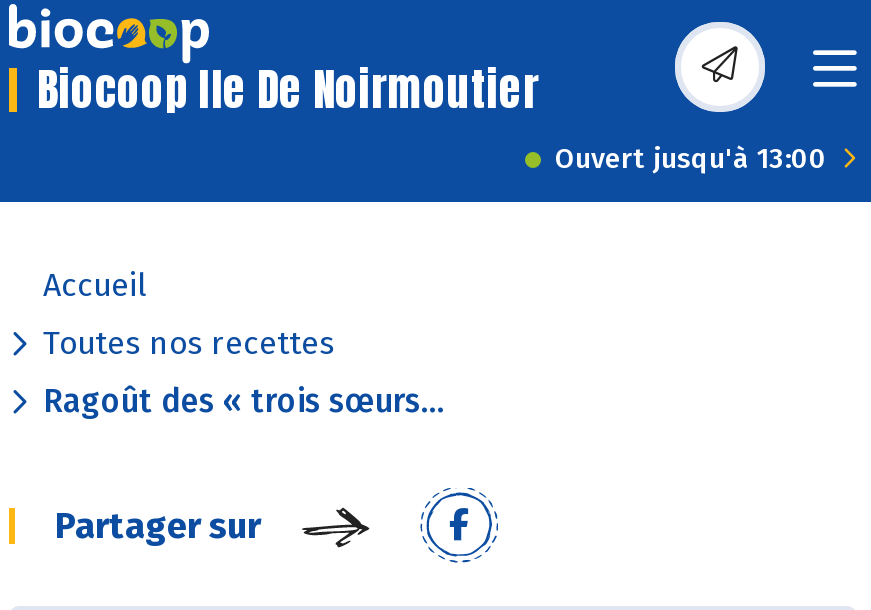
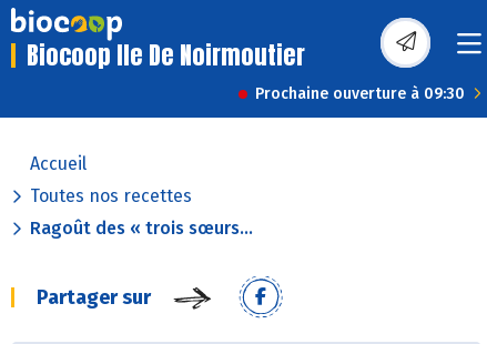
[555,142,827,176] Ouvert jusqu'à 13:00 -> [255,84,465,103] Prochaine ouverture à 09:30

